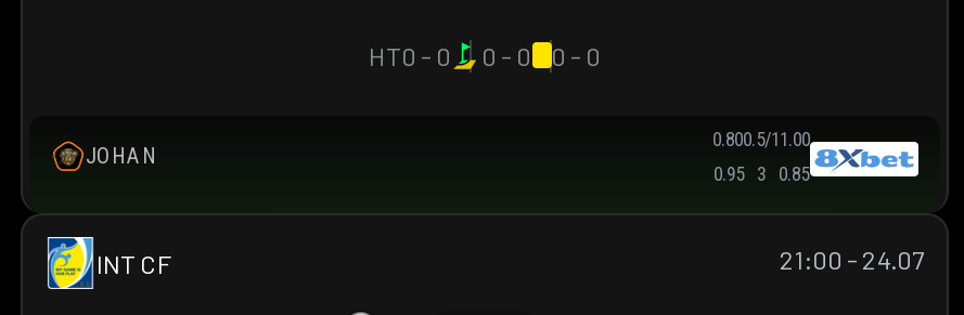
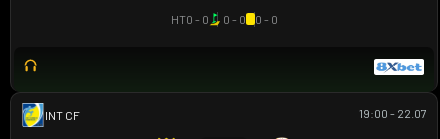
[712,129,810,185] 0.800.5/1 1.00 | 0.95 3 0.85 -> none
[86,144,157,168] JOHAN -> none
[780,244,925,274] 21:00 - 24.07 -> [359,106,427,120] 19:00 - 22.07

